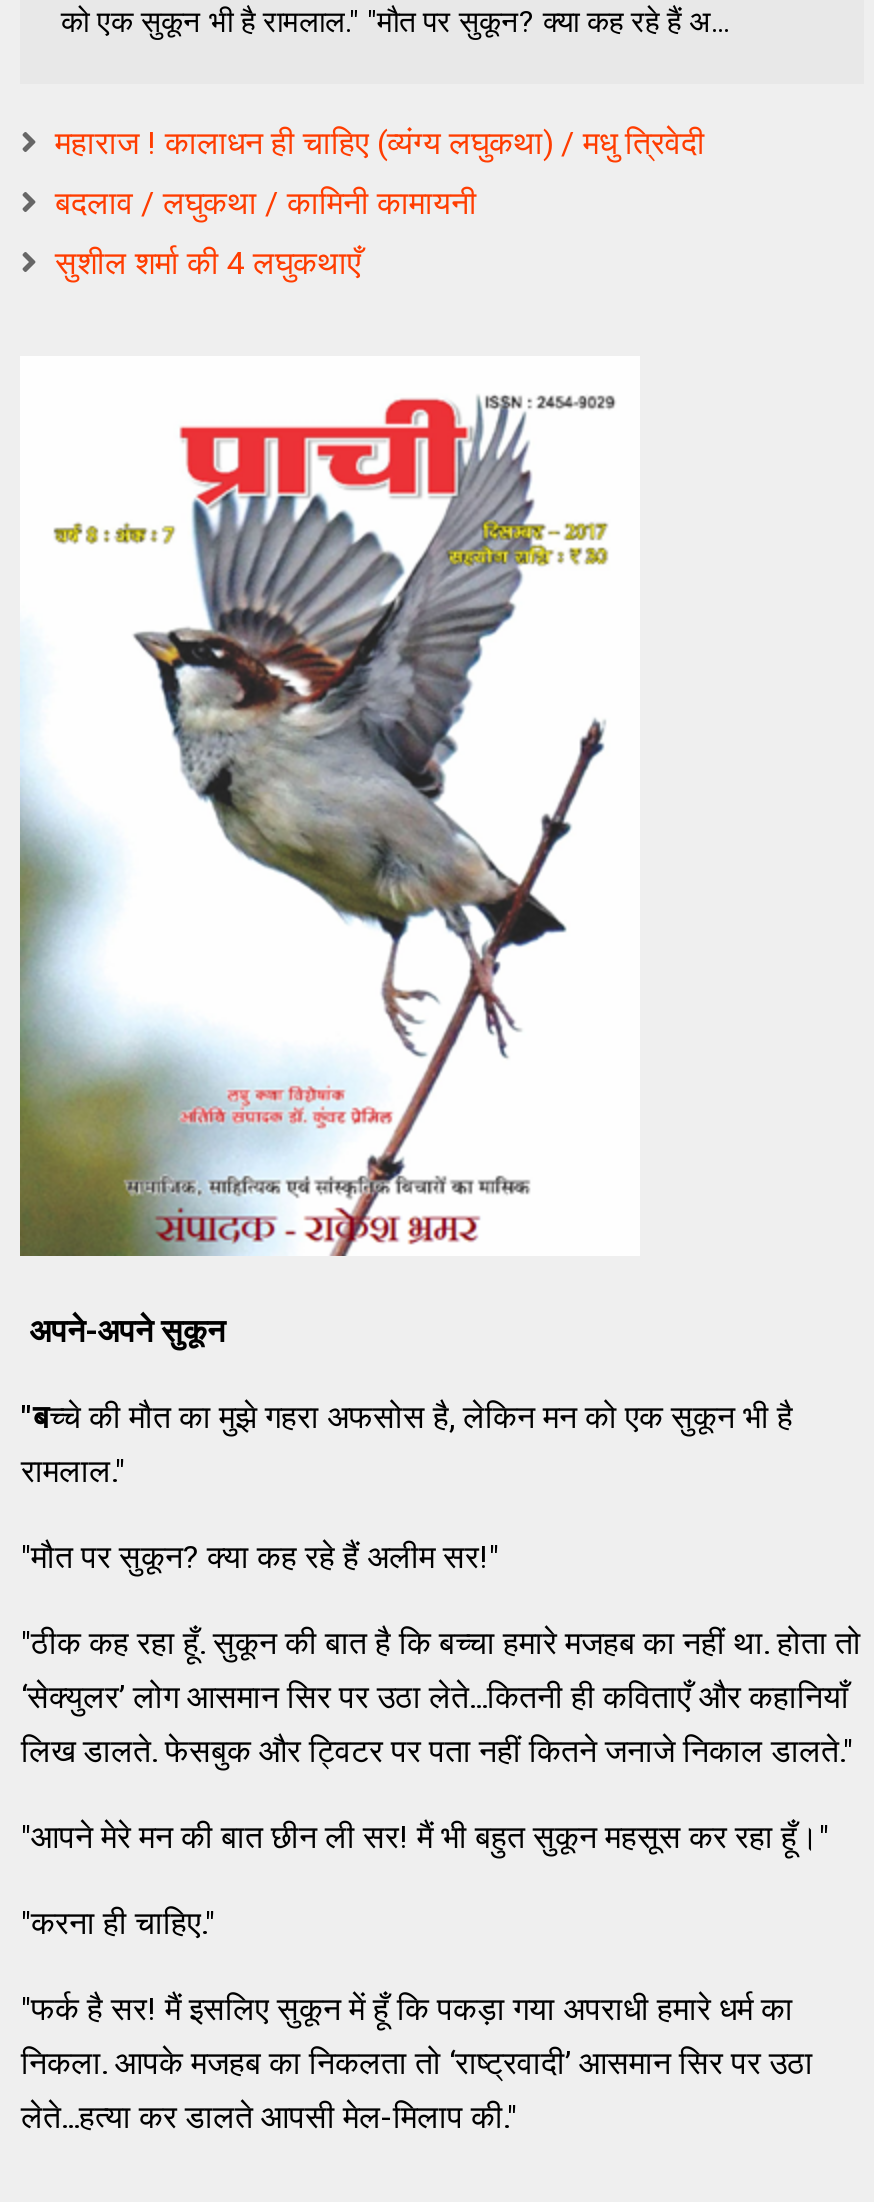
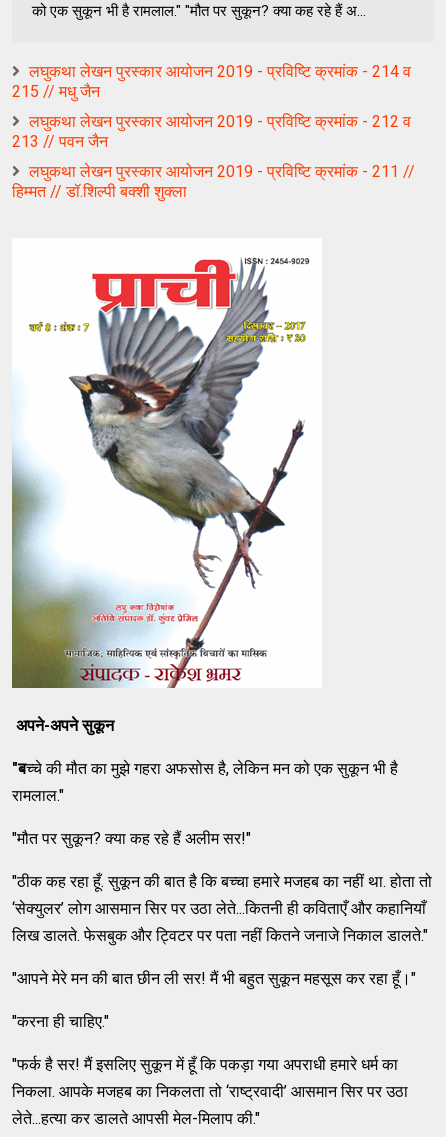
[55,124,705,162] महाराज ! कालाधन ही चाहिए (व्यंग्य लघुकथा) / मधु त्रिवेदी -> [12,62,411,101] लघुकथा लेखन पुरस्कार आयोजन 2019 - प्रविष्टि क्रमांक - 214 व | 215 // मधु जैन
[55,184,477,222] बदलाव / लघुकथा / कामिनी कामायनी -> [12,112,411,151] लघुकथा लेखन पुरस्कार आयोजन 2019 - प्रविष्टि क्रमांक - 212 व | 213 // पवन जैन
[55,244,361,282] सुशील शर्मा की 4 लघुकथाएँ -> [12,162,415,201] लघुकथा लेखन पुरस्कार आयोजन 2019 - प्रविष्टि क्रमांक - 211 // | हिम्‍मत // डॉ.शिल्‍पी बक्‍शी शुक्‍ला

